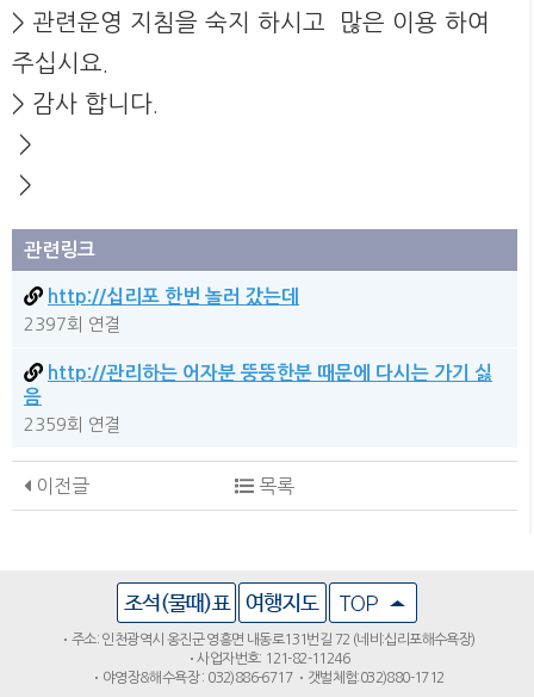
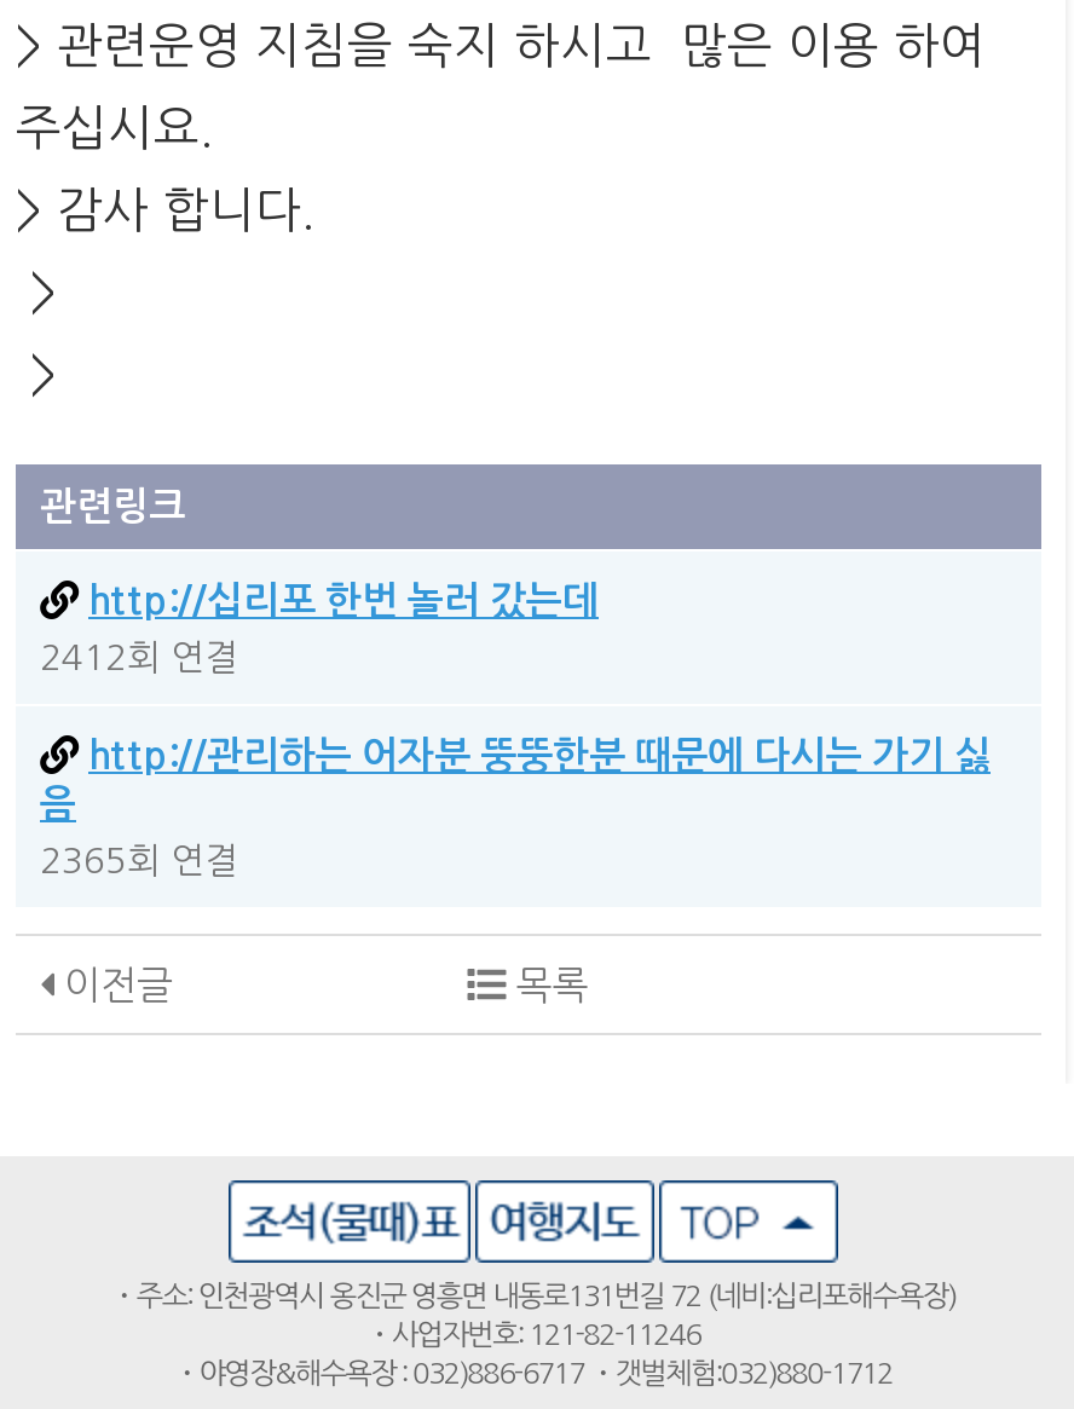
[24,315,122,333] 2397회 연결 -> [40,639,238,675] 2412회 연결
[24,415,122,433] 2359회 연결 -> [40,842,238,878] 2365회 연결

